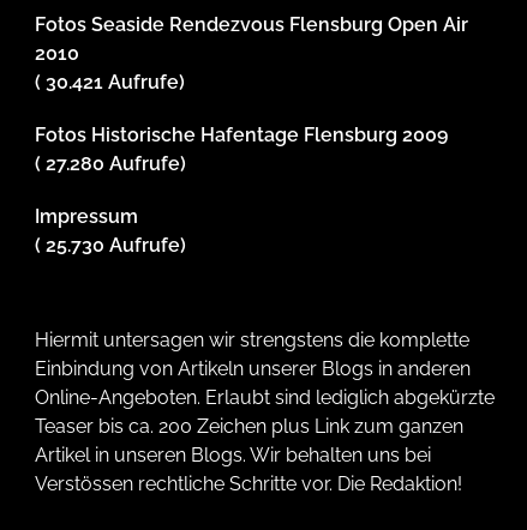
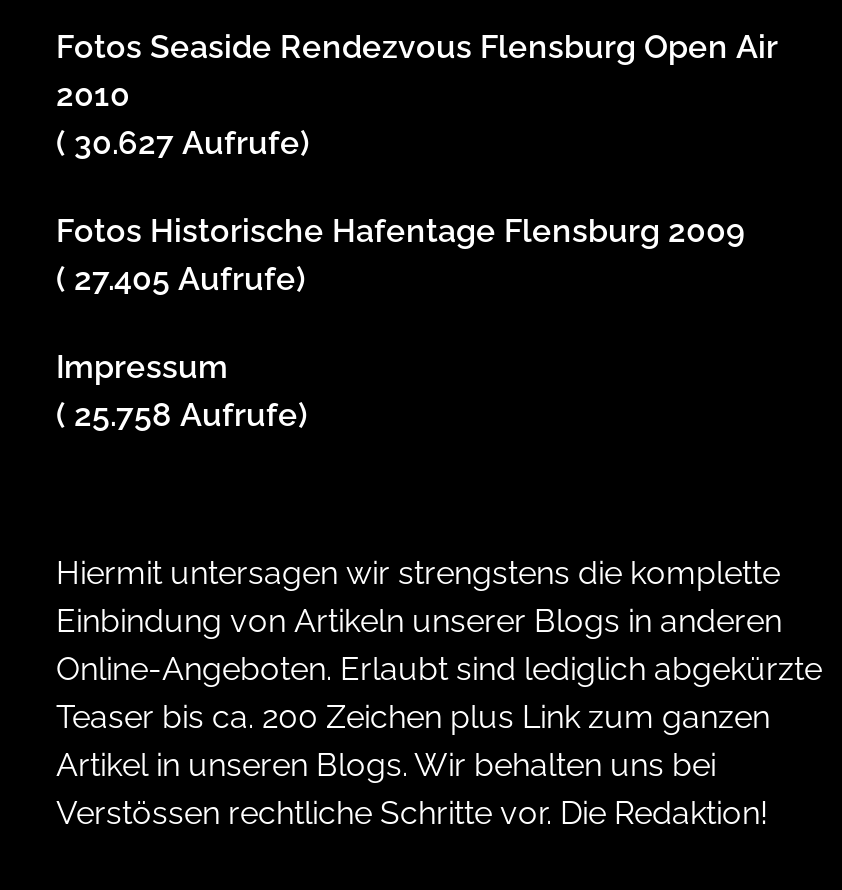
[35,71,185,94] ( 30.421 Aufrufe) -> [56,124,310,162] ( 30.627 Aufrufe)
[35,153,186,175] ( 27.280 Aufrufe) -> [56,260,306,298] ( 27.405 Aufrufe)
[35,234,186,257] ( 25.730 Aufrufe) -> [56,396,308,434] ( 25.758 Aufrufe)

